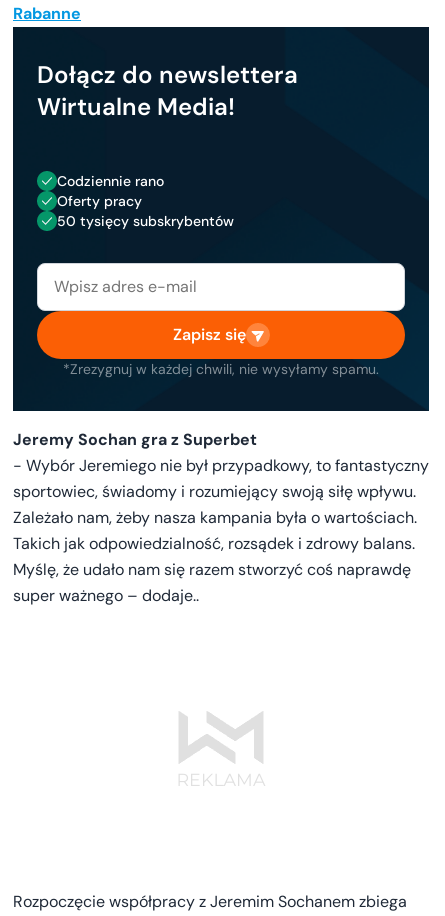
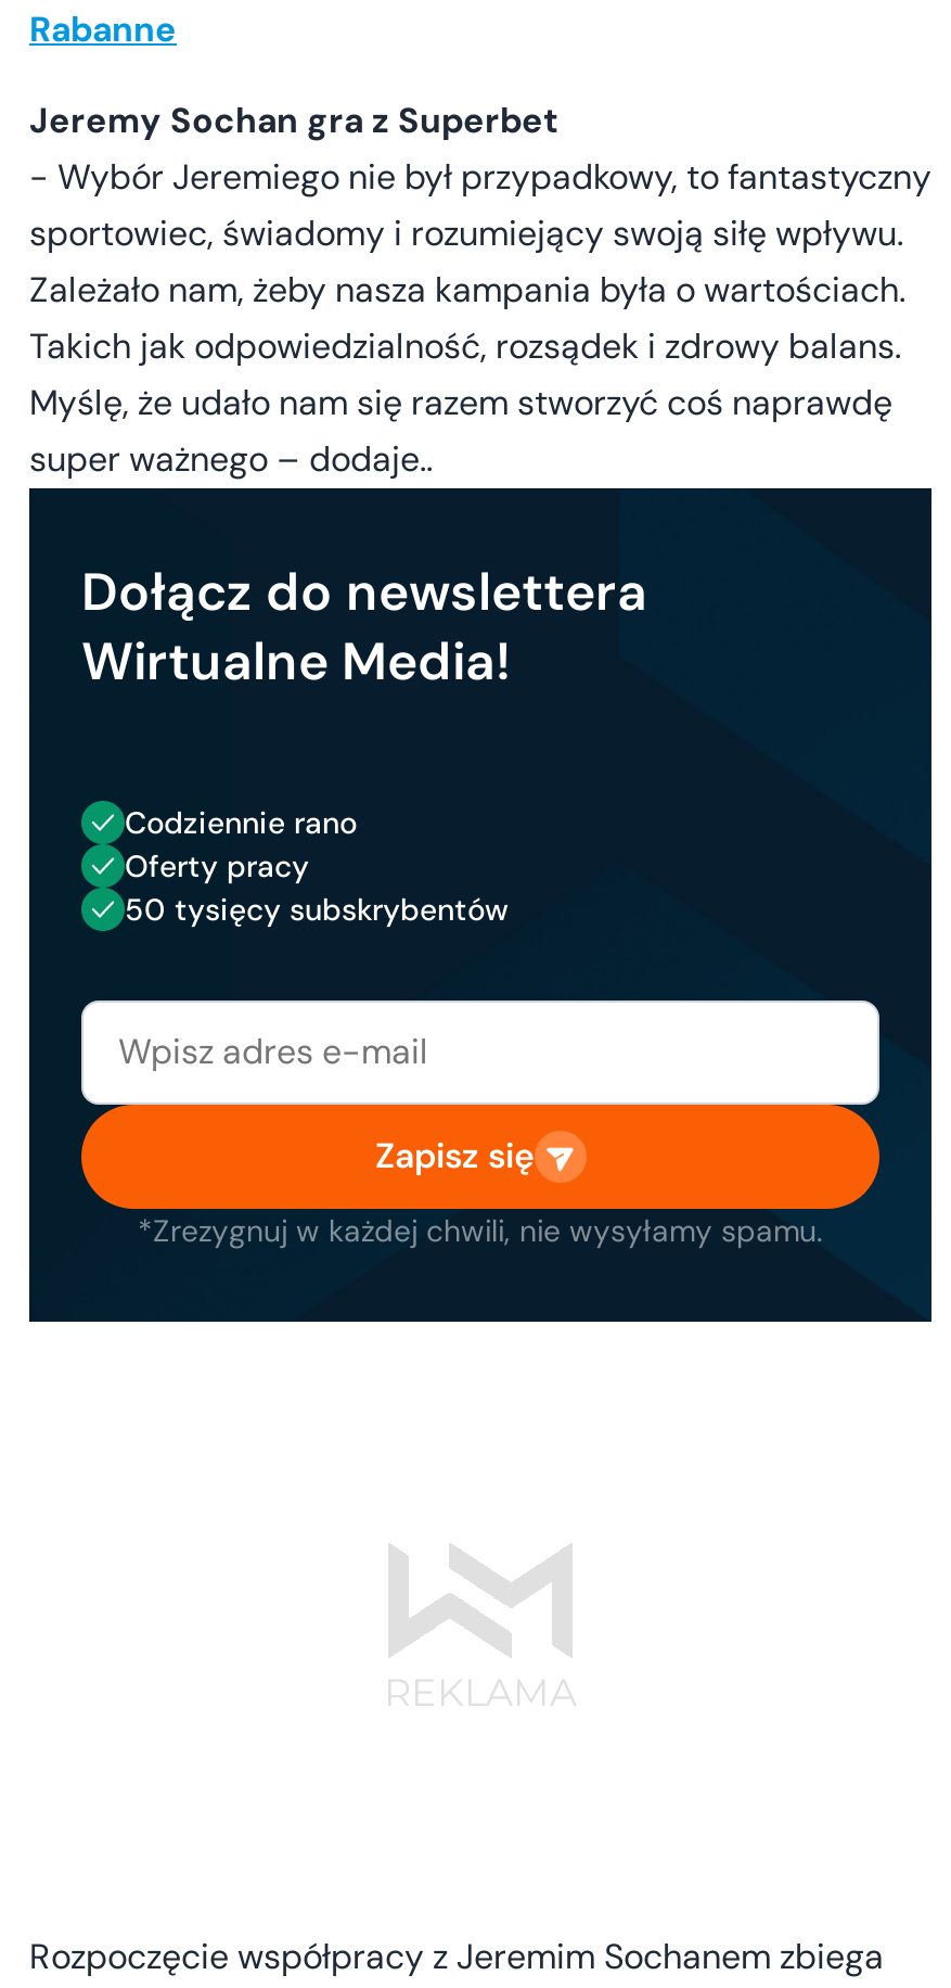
moved [37,59,379,378] -> [81,557,823,1250]: Dołącz do newslettera | Wirtualne Media! | Codziennie rano | Oferty pracy | 50 tysięcy subskrybentów | Zapisz się | *Zrezygnuj w każdej chwili, nie wysyłamy spamu.
moved [13,429,429,606] -> [29,97,931,481]: Jeremy Sochan gra z Superbet | - Wybór Jeremiego nie był przypadkowy, to fantastyczny | sportowiec, świadomy i rozumiejący swoją siłę wpływu. | Zależało nam, żeby nasza kampania była o wartościach. | Takich jak odpowiedzialność, rozsądek i zdrowy balans. | Myślę, że udało nam się razem stworzyć coś naprawdę | super ważnego – dodaje..

